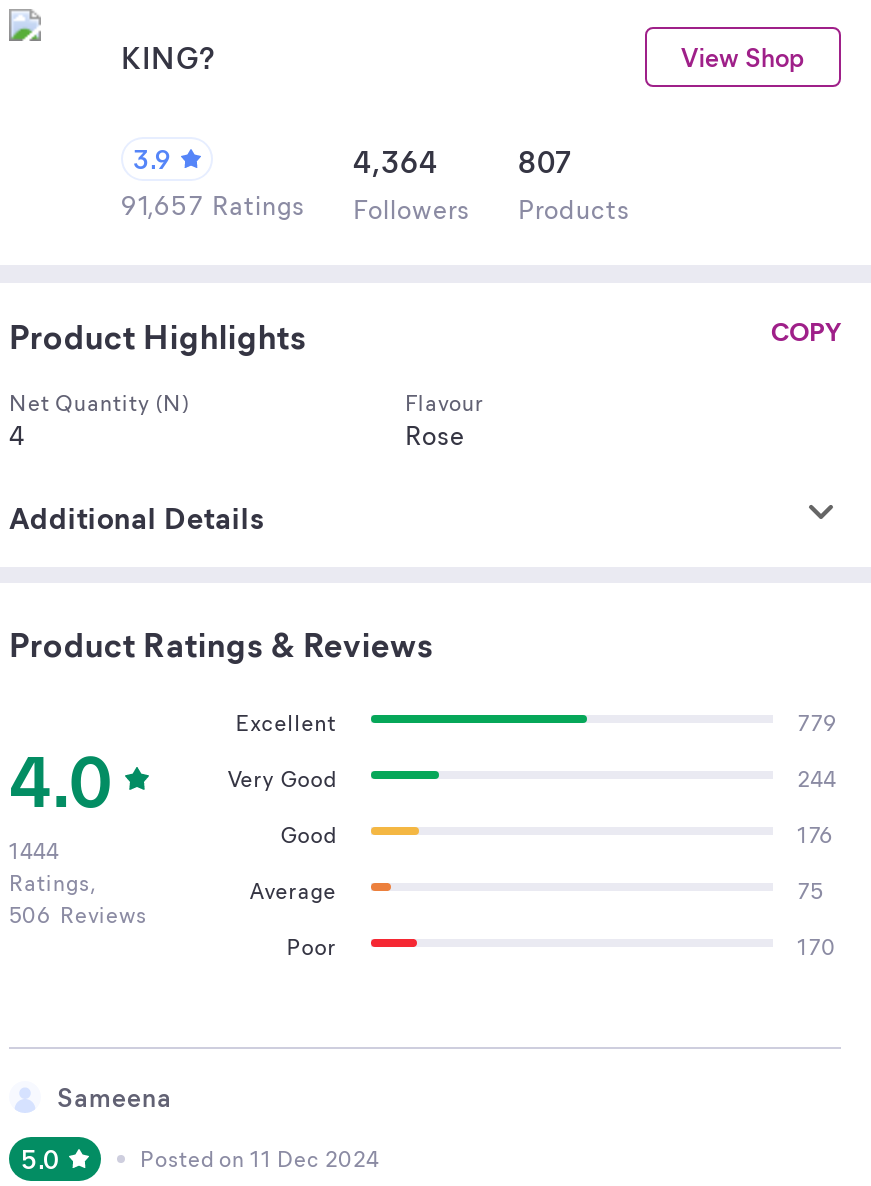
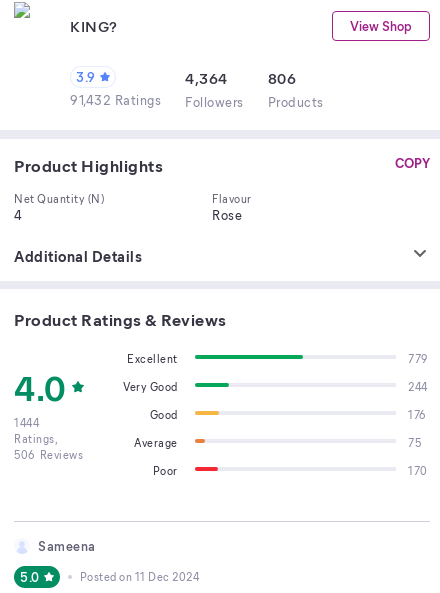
[353,141,573,181] 4,364 807 -> [185,68,296,88] 4,364 806
[121,187,630,225] 91,657 Ratings Followers Products -> [70,91,323,110] 91,432 Ratings Followers Products

